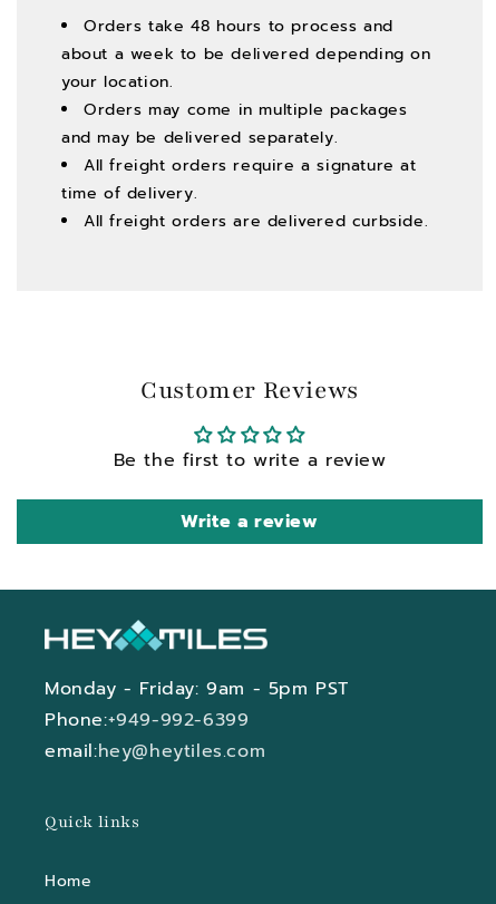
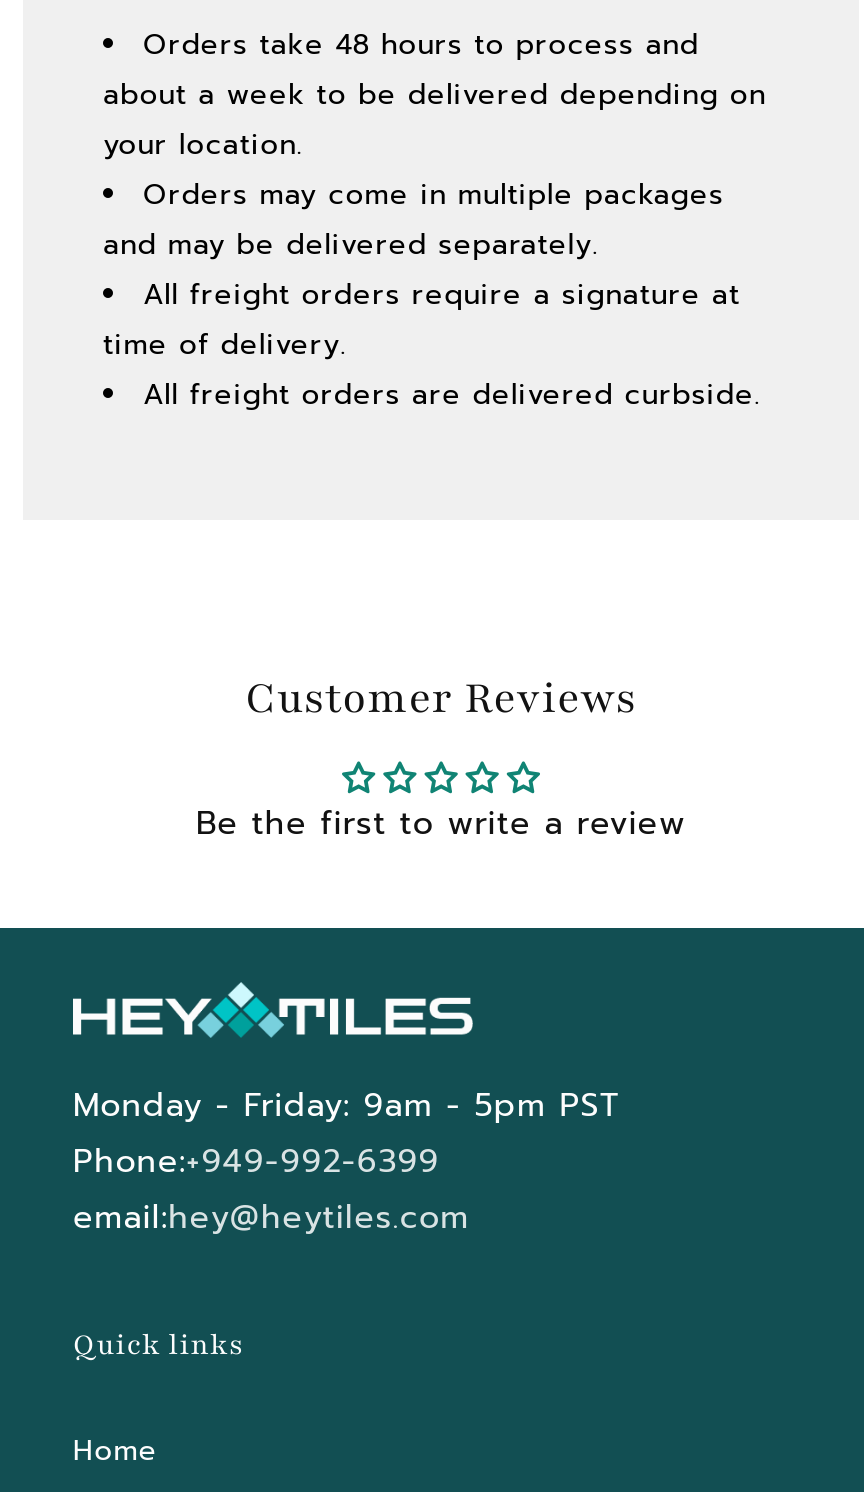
[181,509,318,536] Write a review -> none

